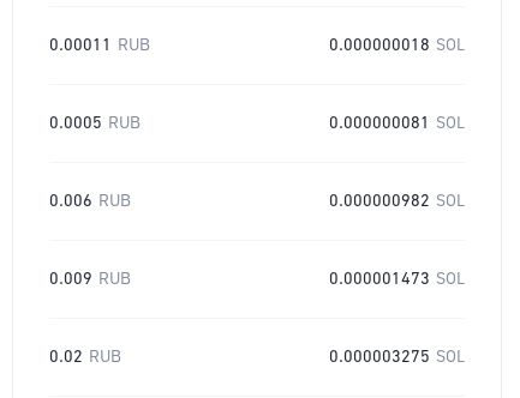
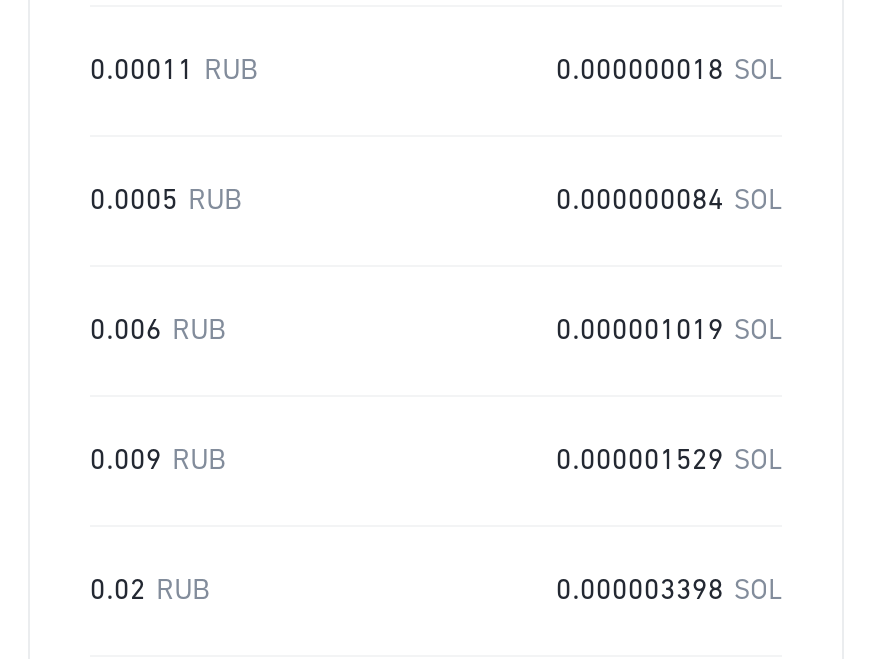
[329,115,465,132] 0.000000081 SOL -> [556,187,782,215] 0.000000084 SOL
[329,193,465,210] 0.000000982 SOL -> [556,317,782,345] 0.000001019 SOL
[329,271,465,288] 0.000001473 SOL -> [556,447,782,475] 0.000001529 SOL
[329,349,465,366] 0.000003275 SOL -> [556,577,782,605] 0.000003398 SOL

